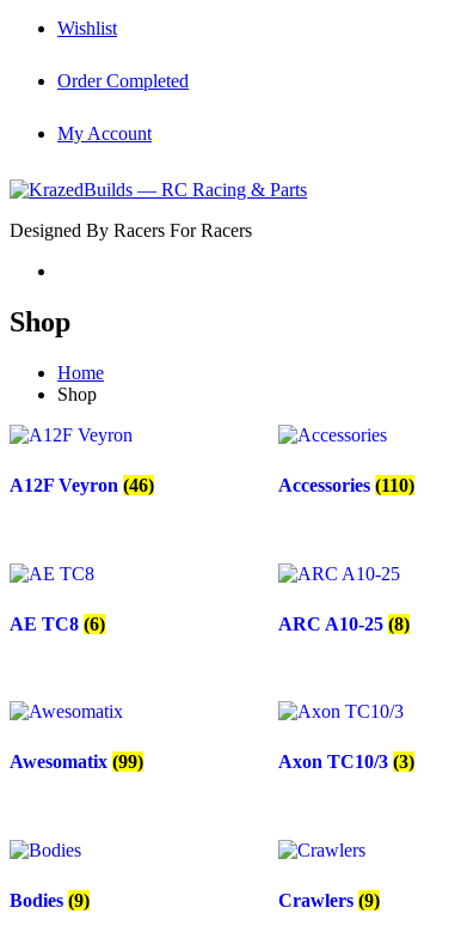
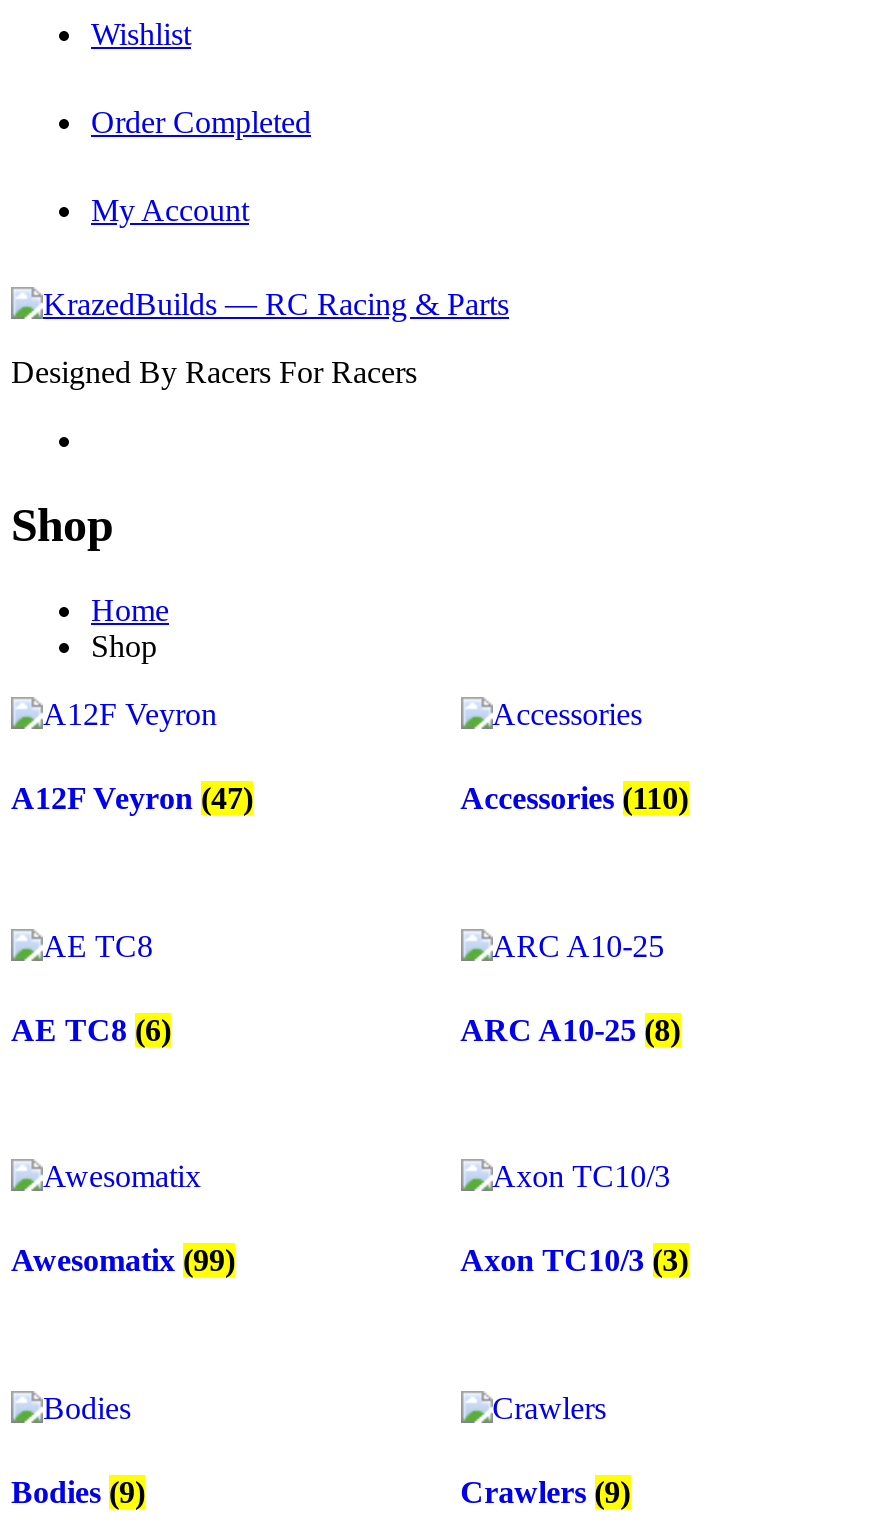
[10,475,154,495] A12F Veyron (46) -> [11,780,253,814] A12F Veyron (47)

